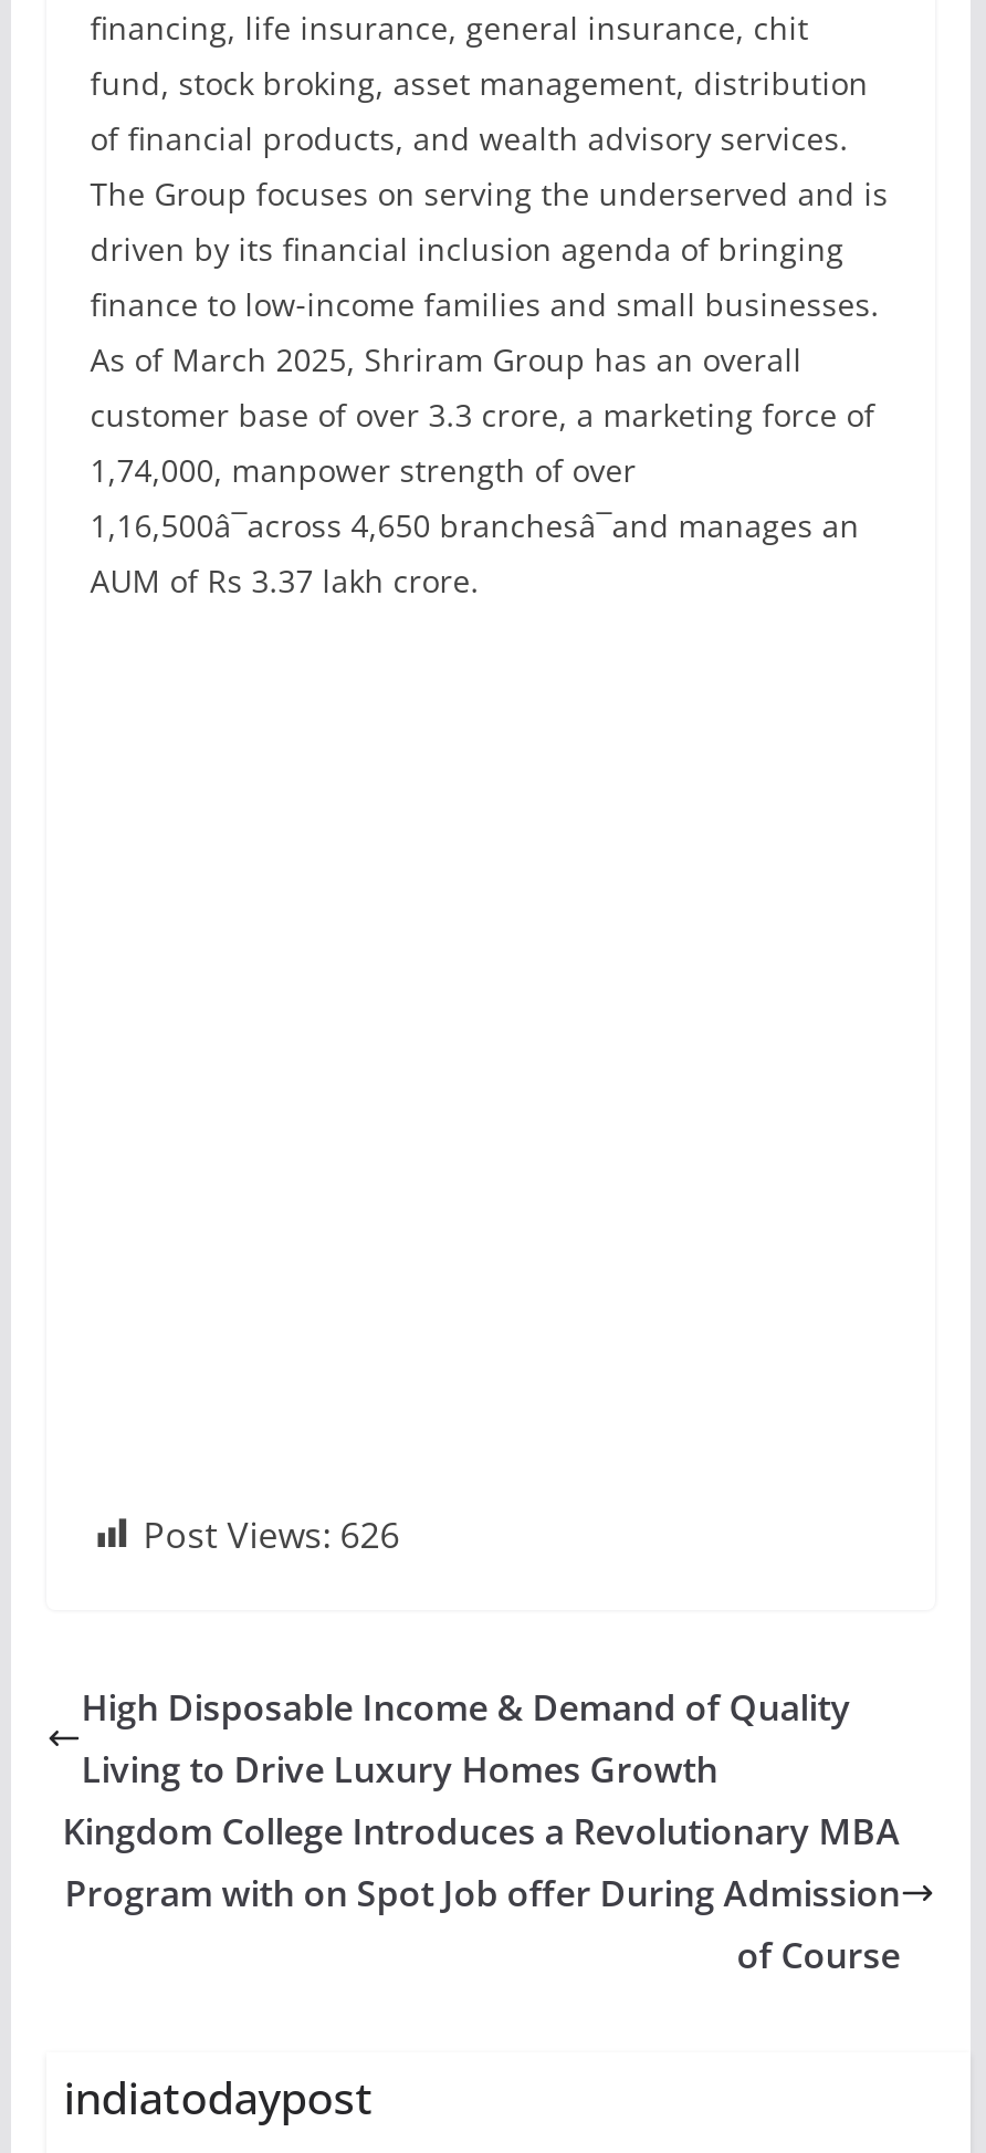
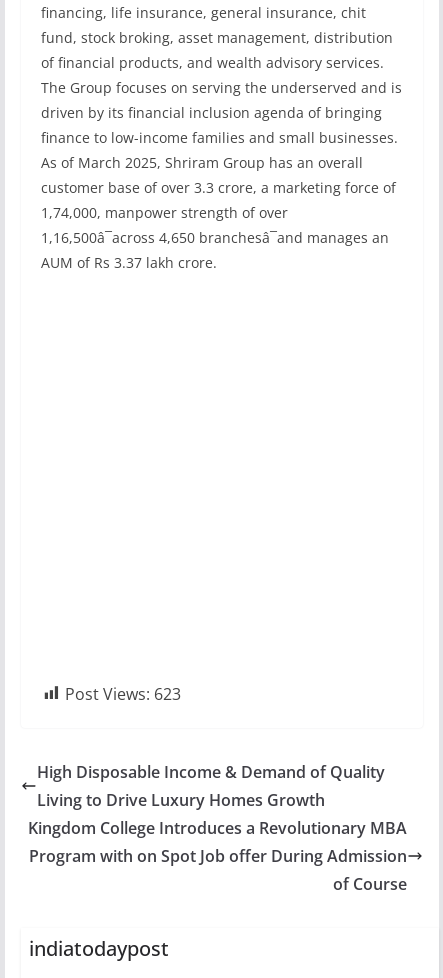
[143,1509,399,1558] Post Views: 626 -> [65,682,181,704] Post Views: 623

